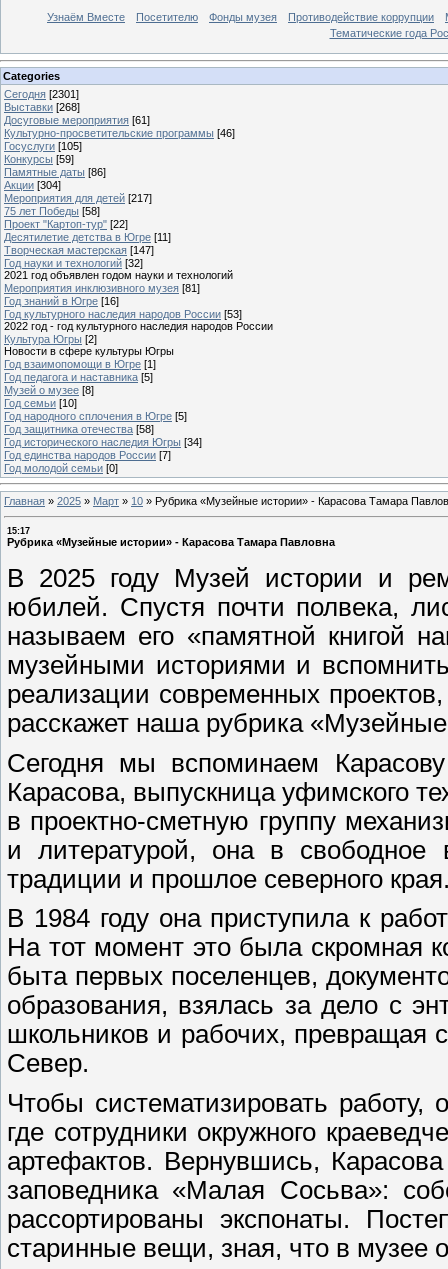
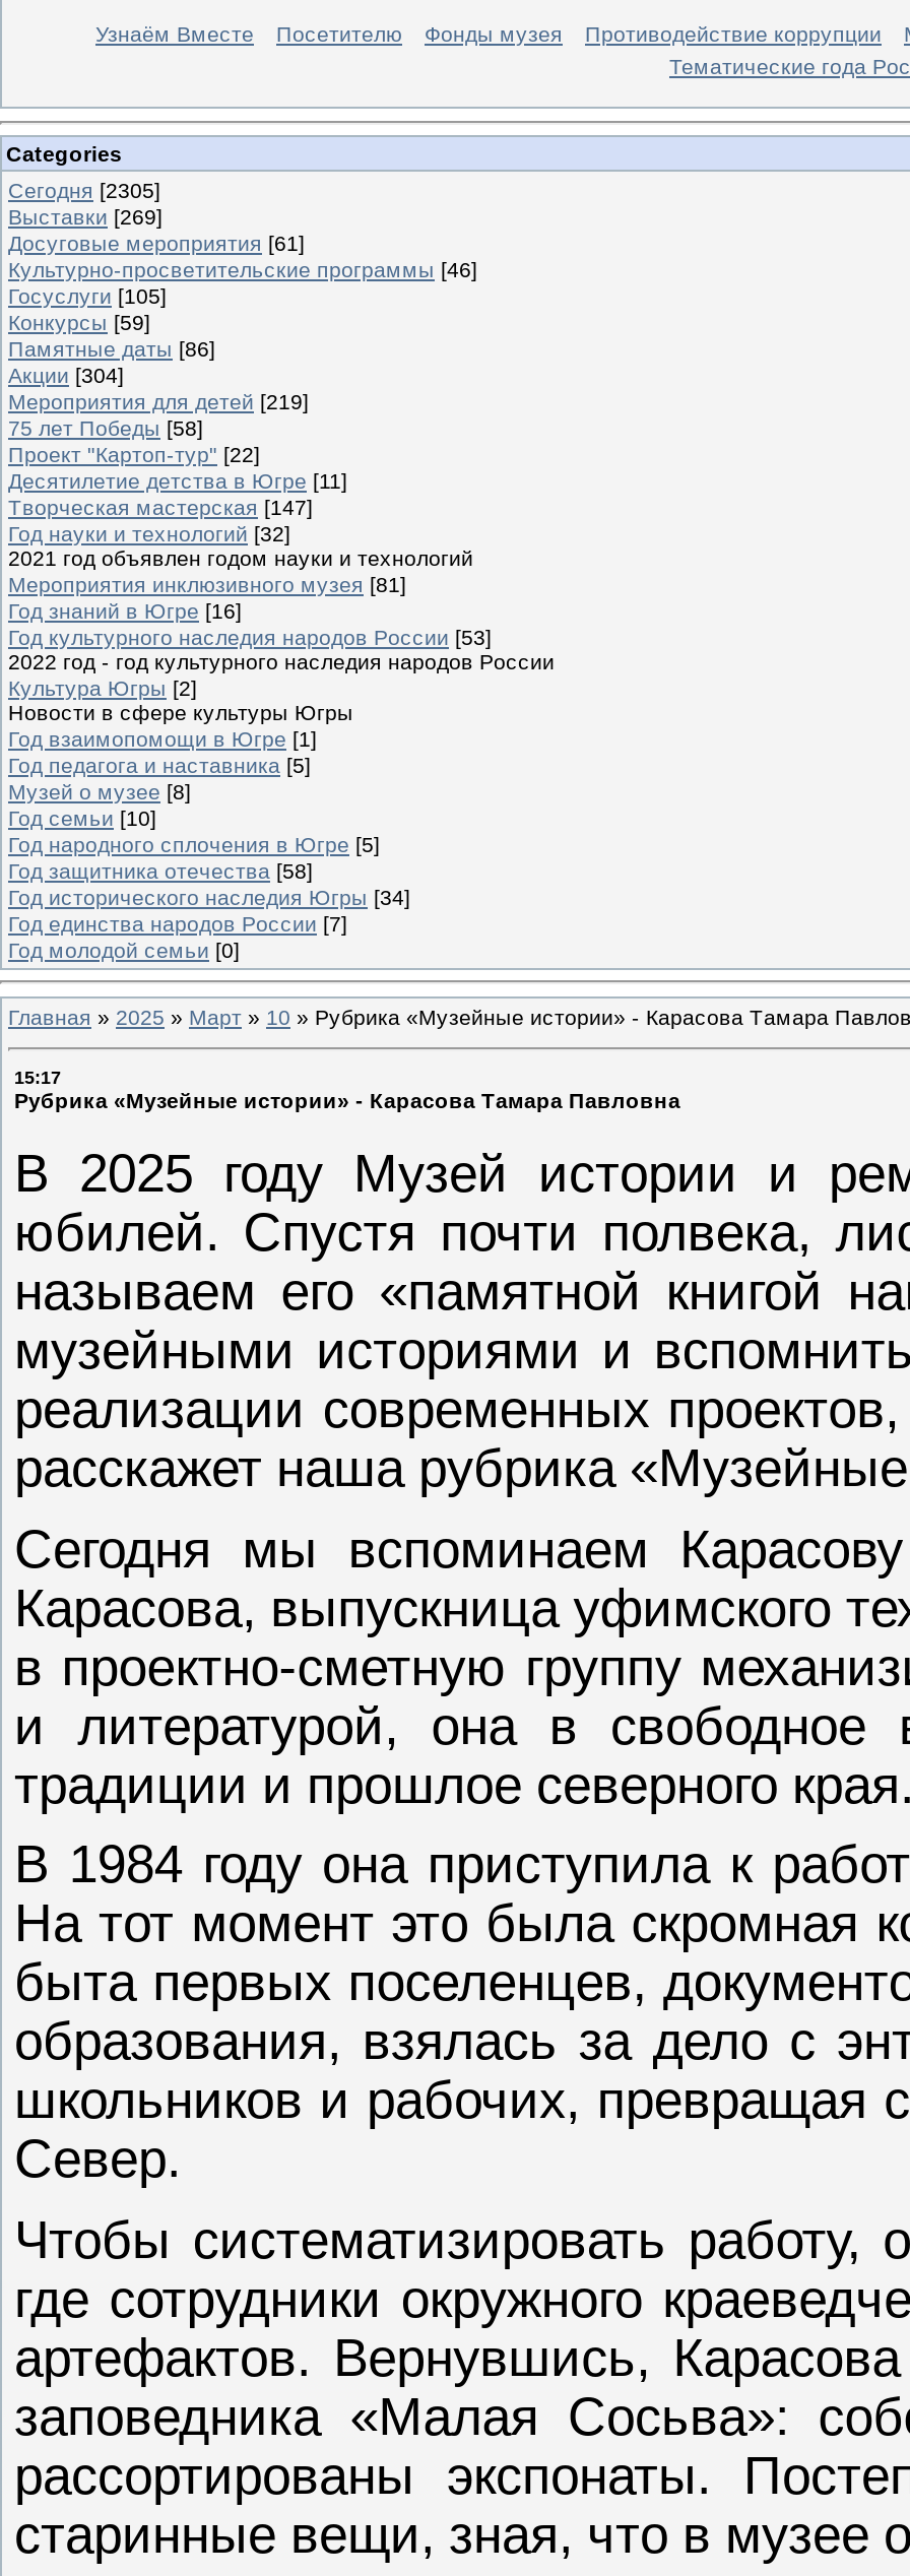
[4,88,79,100] Сегодня [2301] -> [8,178,160,202] Сегодня [2305]
[4,101,80,113] Выставки [268] -> [8,204,162,229] Выставки [269]
[4,192,152,204] Мероприятия для детей [217] -> [8,389,309,413] Мероприятия для детей [219]

